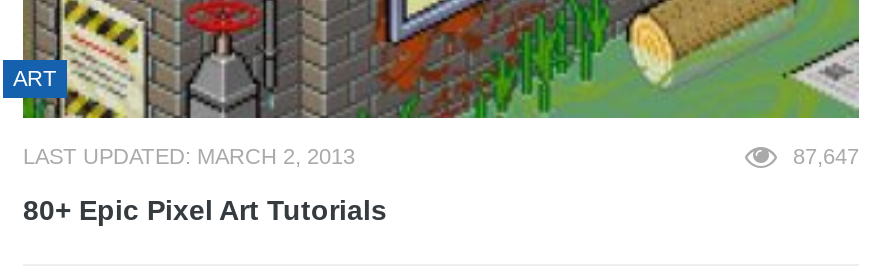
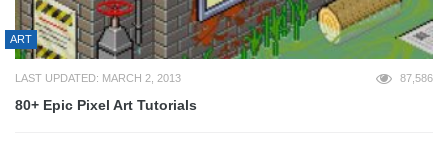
[787,143,859,167] 87,647 -> [397,72,433,84] 87,586

